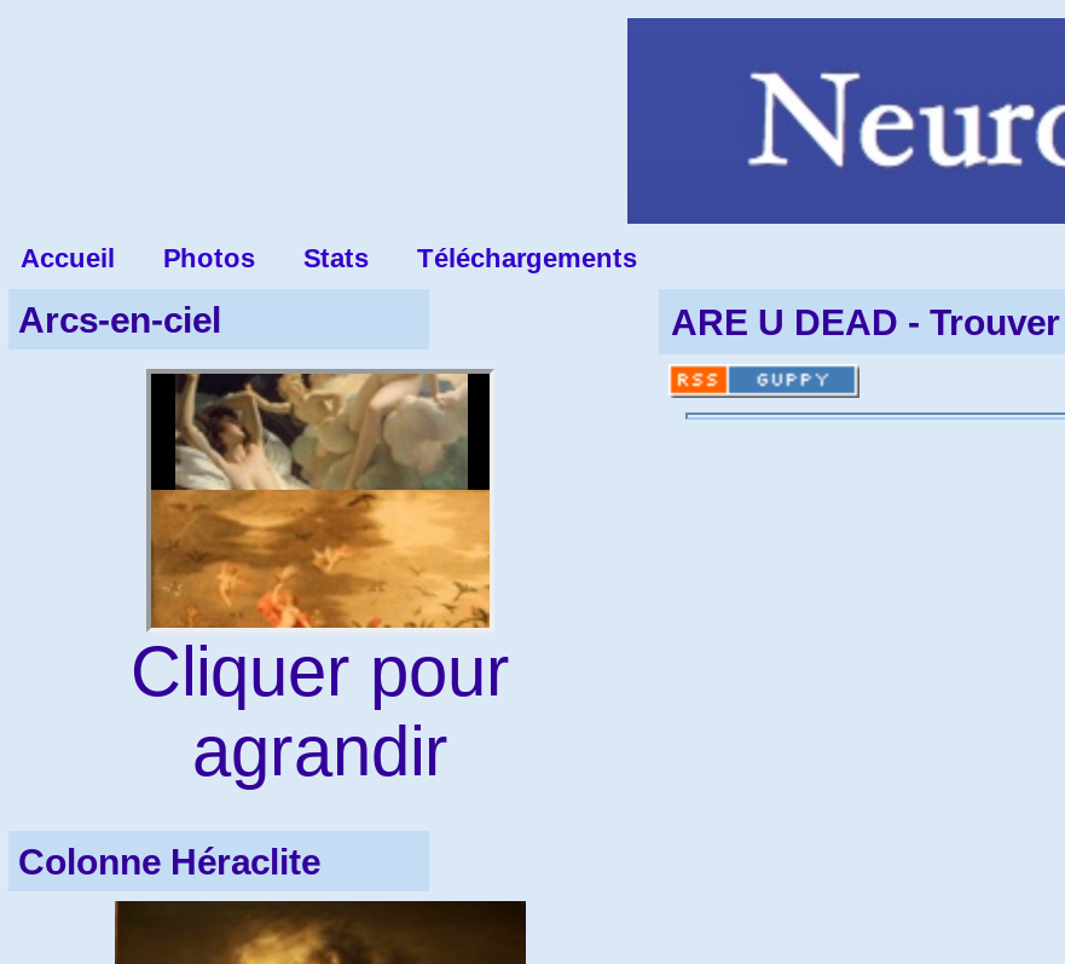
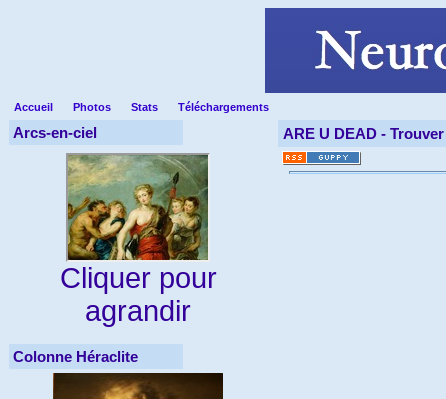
[149,371,492,628] [image] -> [67,154,209,260] [image]

